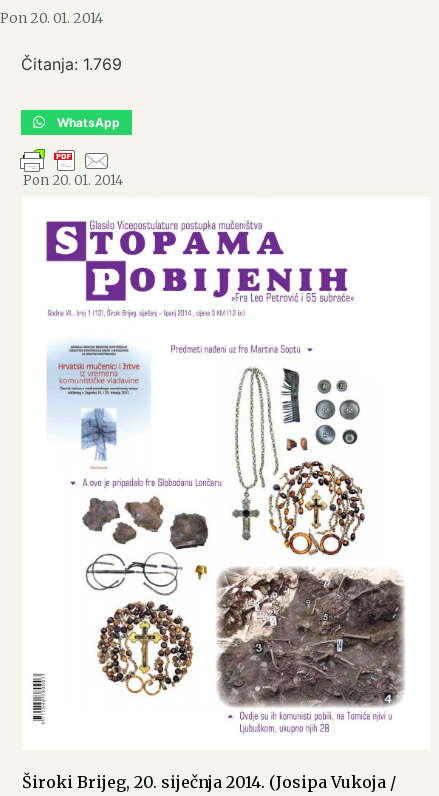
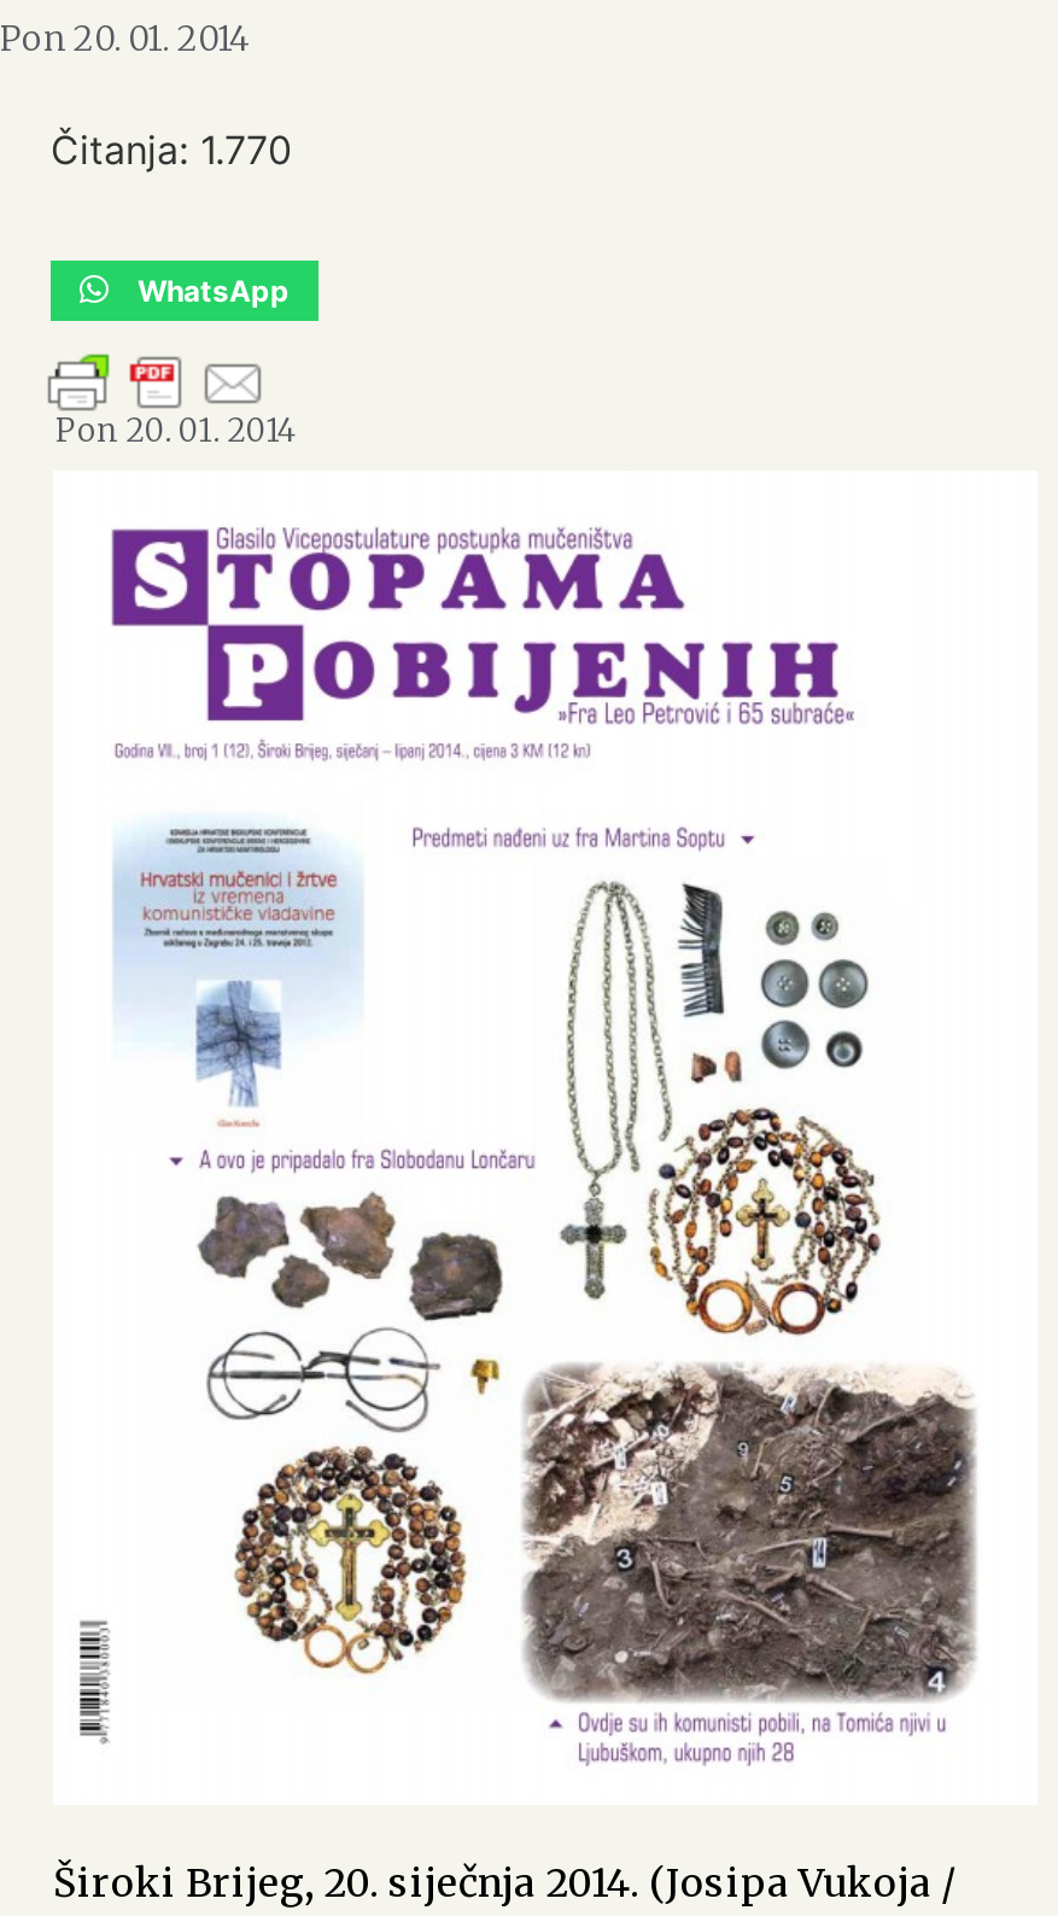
[21,54,122,74] Čitanja: 1.769 -> [51,126,292,175] Čitanja: 1.770

